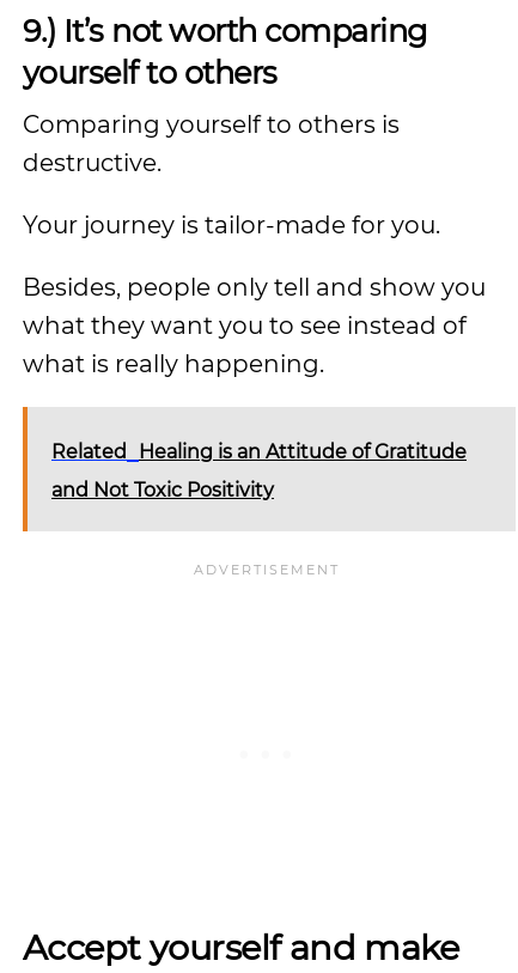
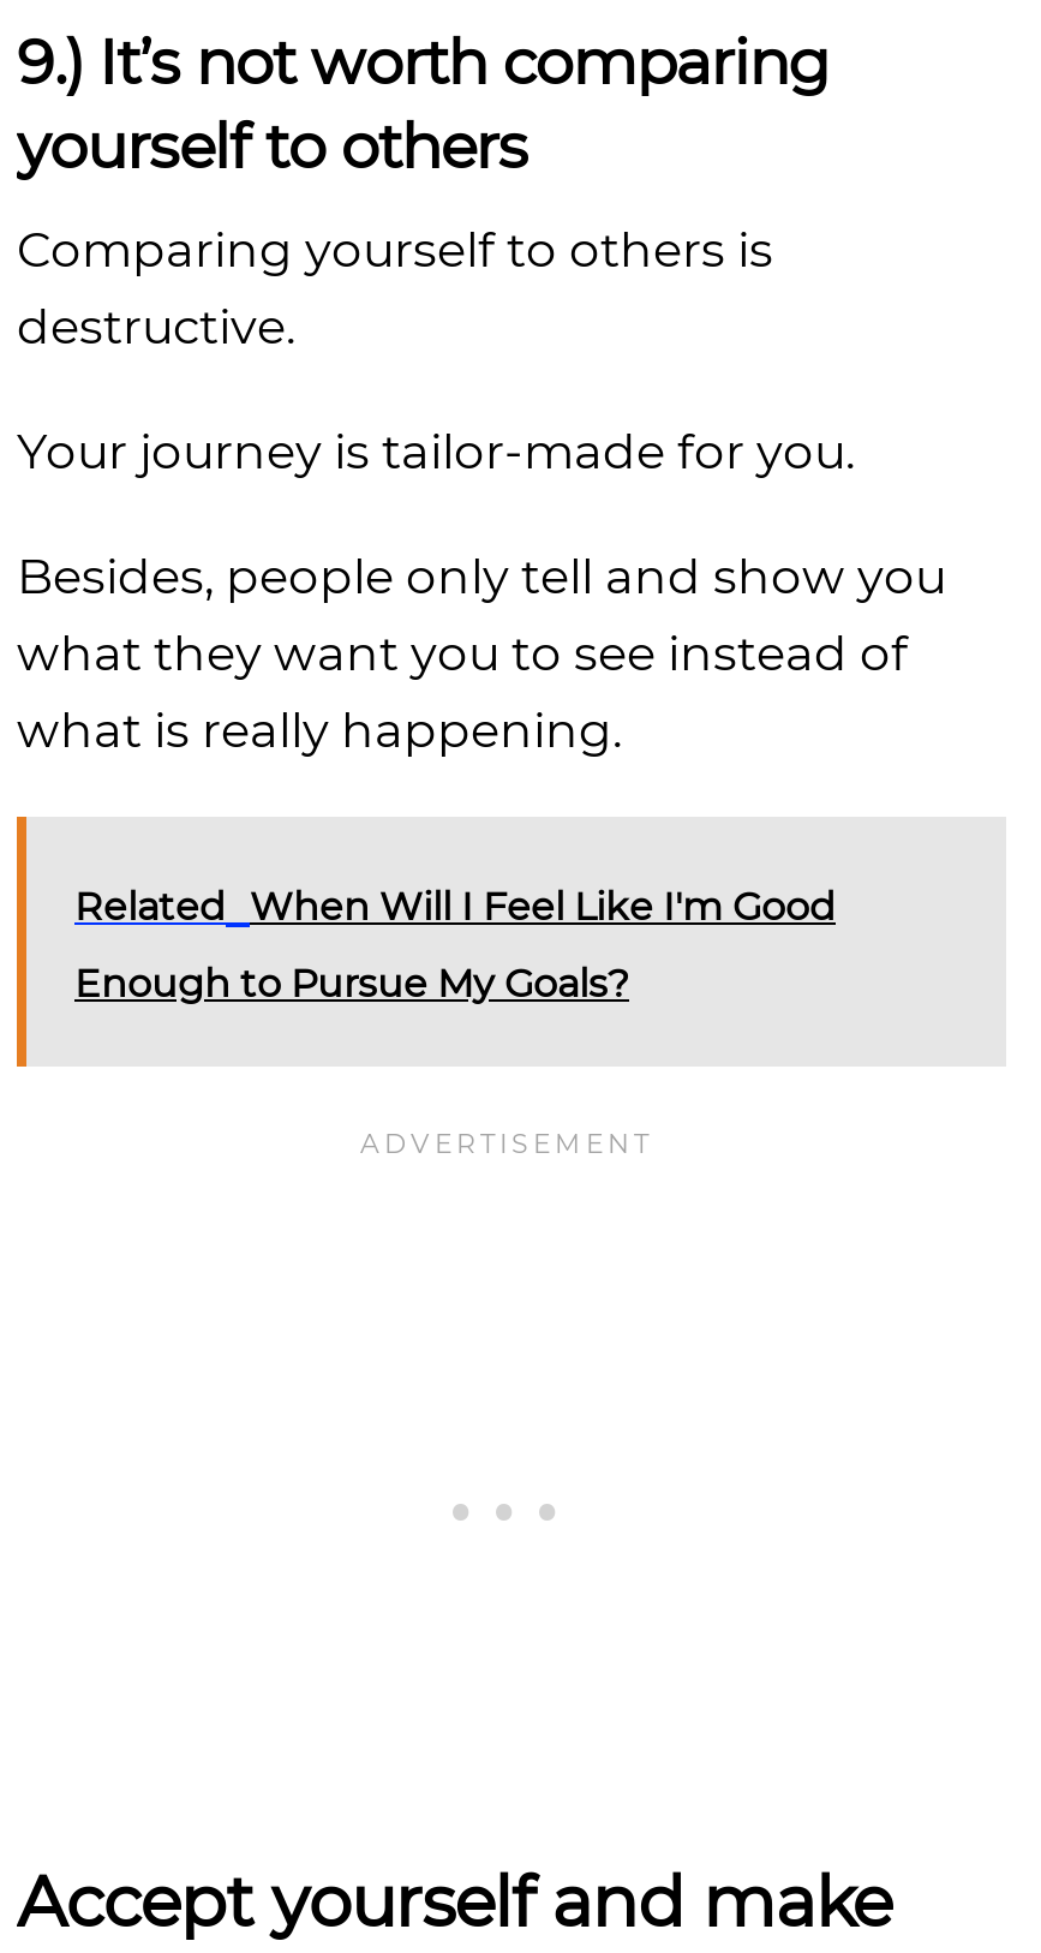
[51,440,467,463] Related Healing is an Attitude of Gratitude -> [74,884,836,930] Related When Will I Feel Like I'm Good
[51,479,274,501] and Not Toxic Positivity -> [74,961,629,1007] Enough to Pursue My Goals?

